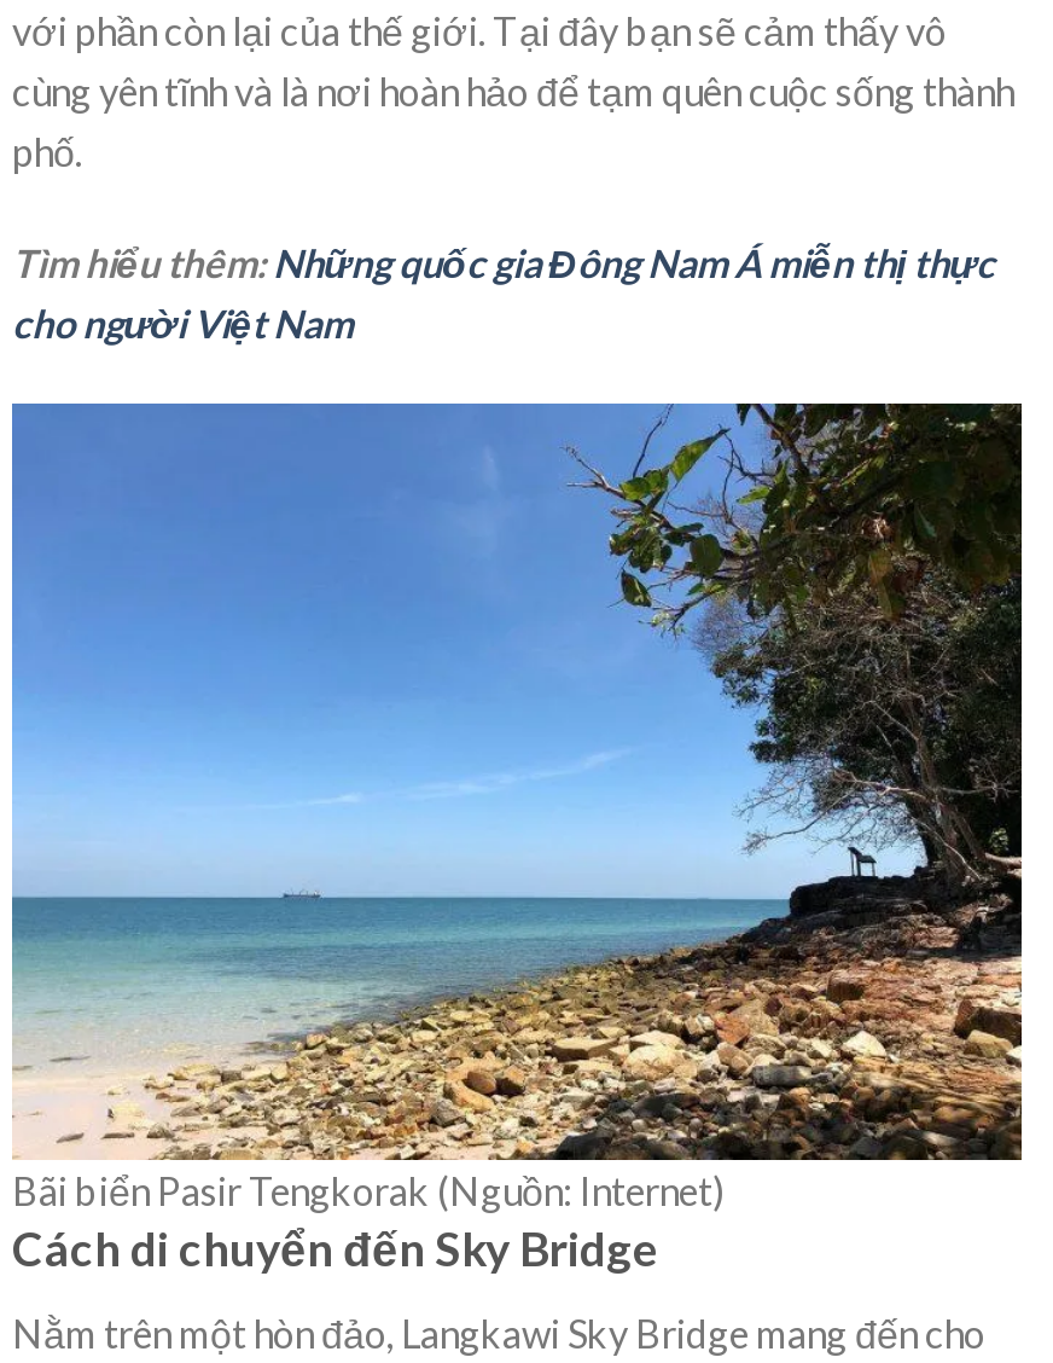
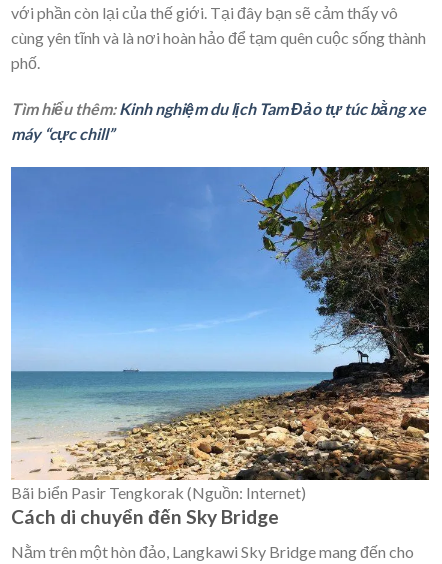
[12,239,995,346] Tìm hiểu thêm: Những quốc gia Đông Nam Á miễn thị thực | cho người Việt Nam -> [11,99,426,143] Tìm hiểu thêm: Kinh nghiệm du lịch Tam Đảo tự túc bằng xe | máy “cực chill”

